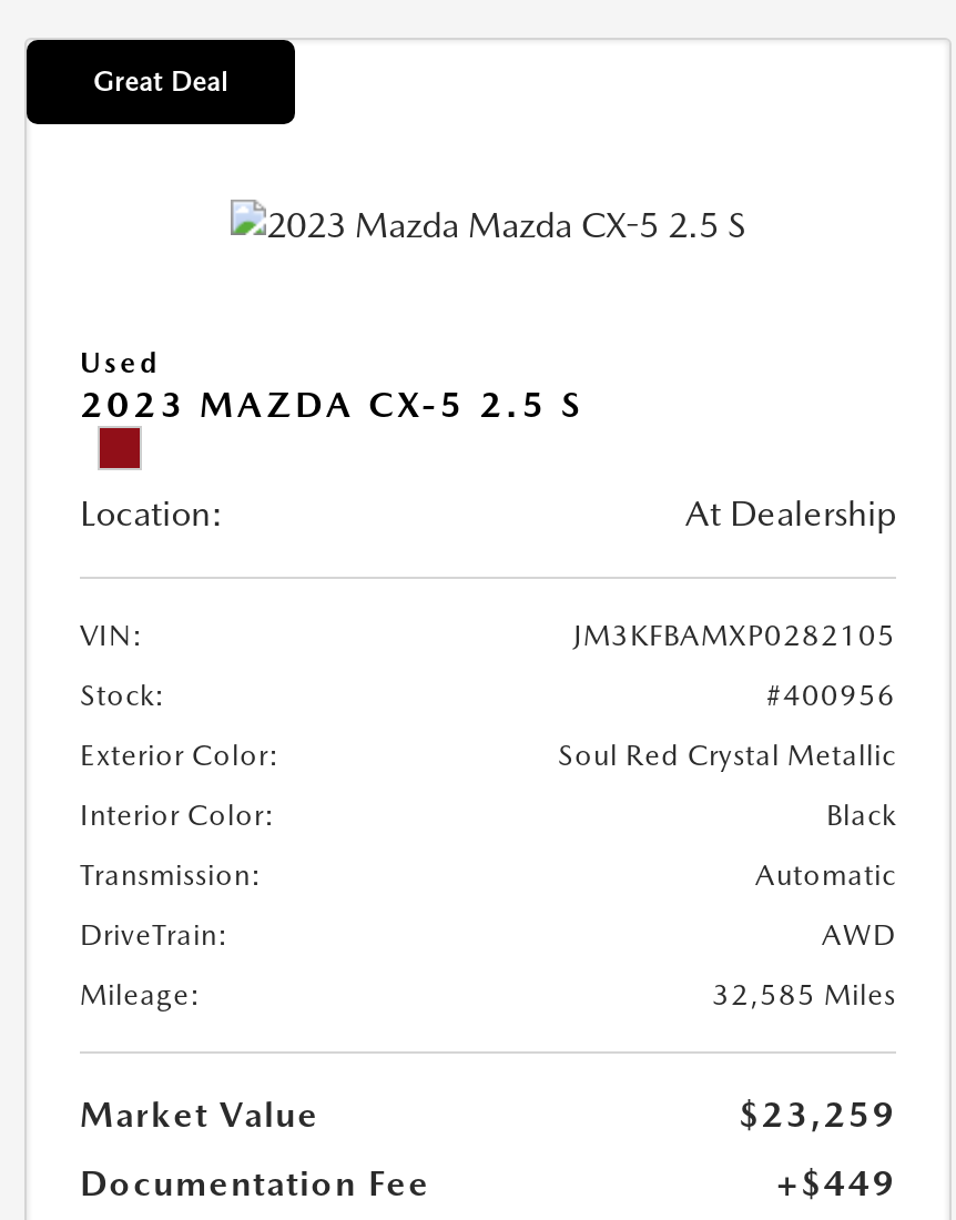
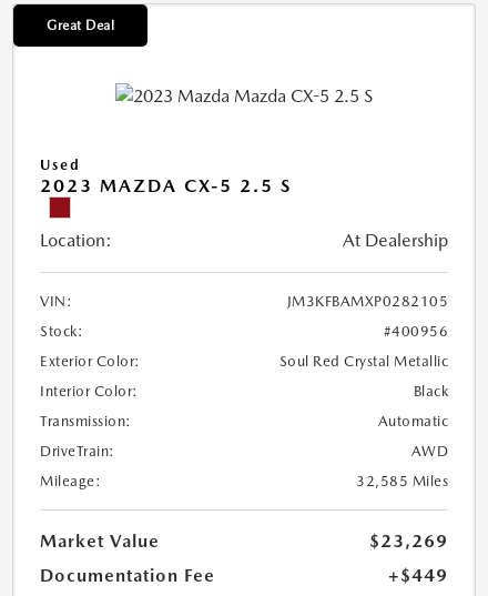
[739,1093,896,1135] $23,259 -> [369,531,448,552] $23,269

